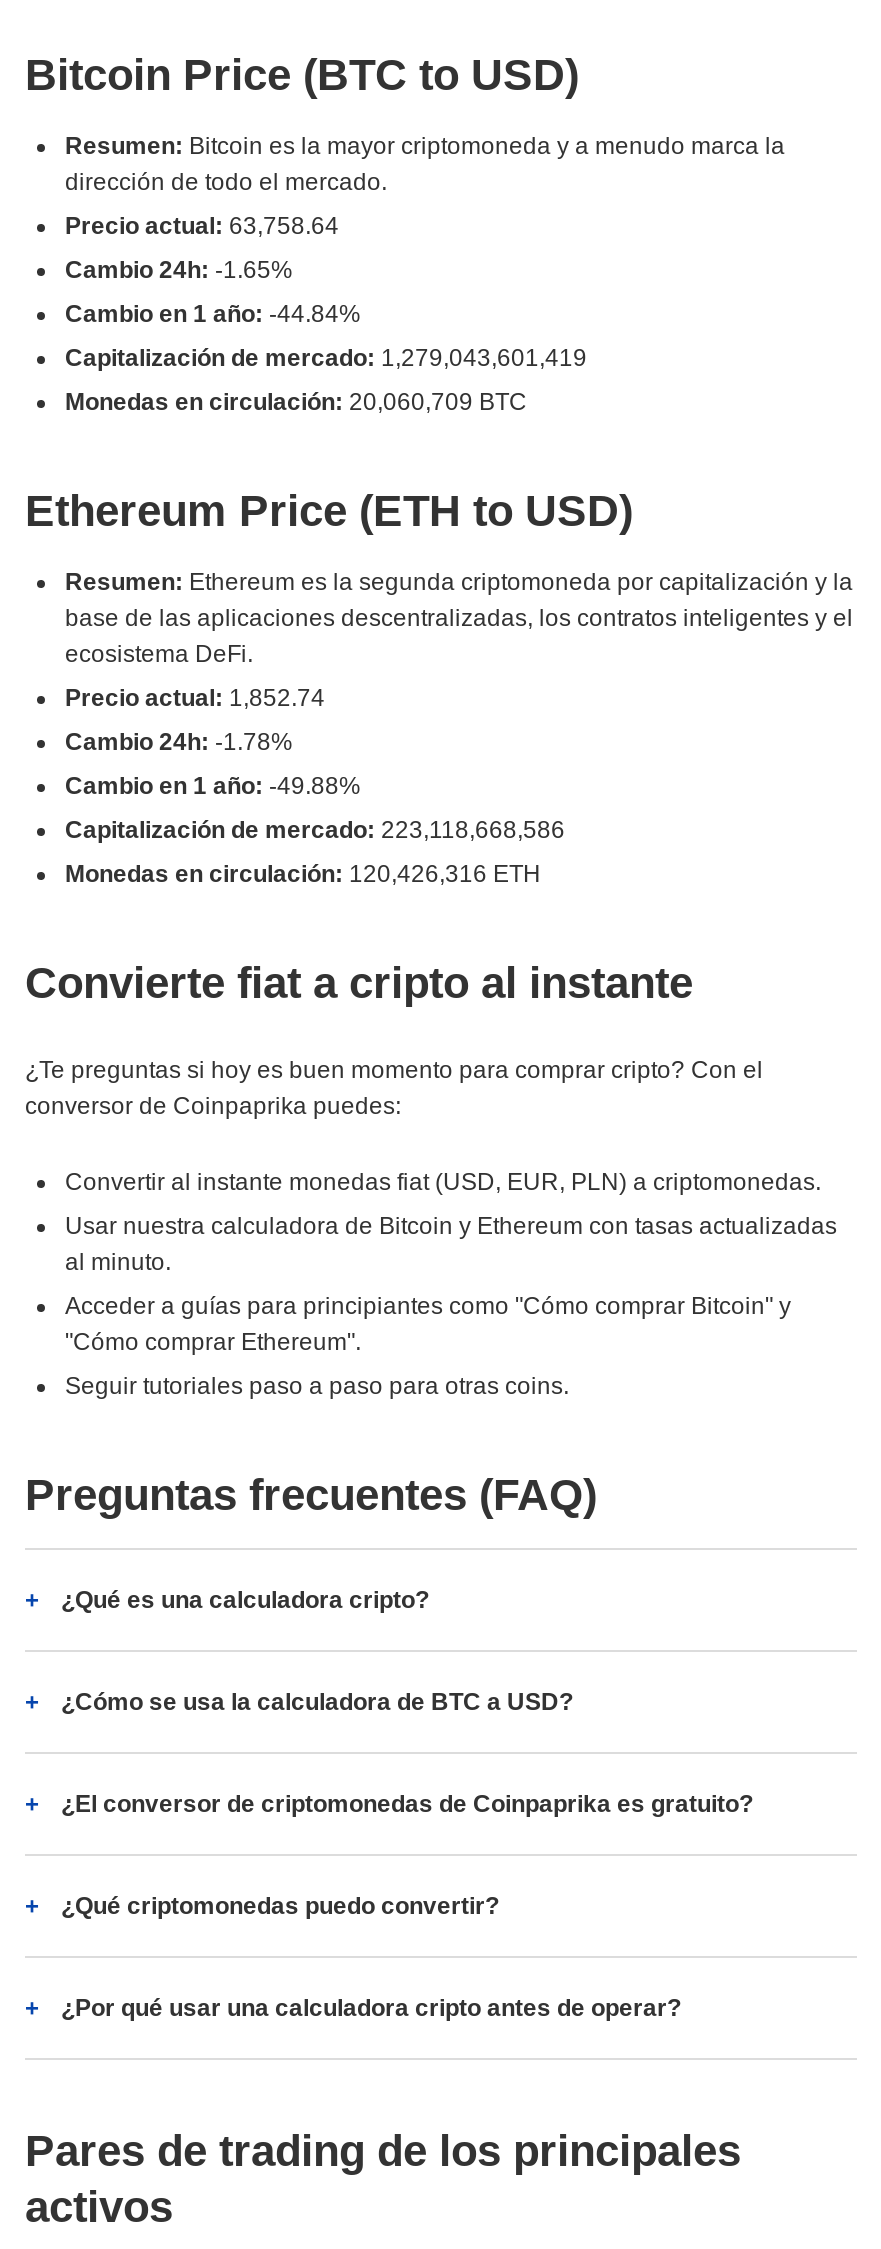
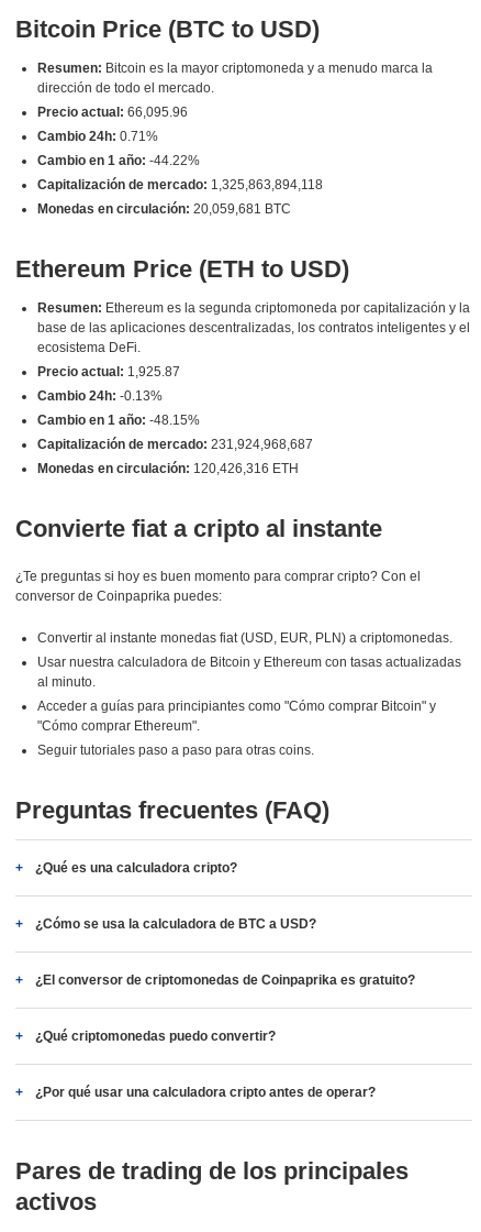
[65,212,339,240] Precio actual: 63,758.64 -> [37,105,188,120] Precio actual: 66,095.96
[65,256,293,284] Cambio 24h: -1.65% -> [37,129,158,144] Cambio 24h: 0.71%
[65,300,361,328] Cambio en 1 año: -44.84% -> [37,153,200,168] Cambio en 1 año: -44.22%
[65,344,587,372] Capitalización de mercado: 1,279,043,601,419 -> [37,177,323,193] Capitalización de mercado: 1,325,863,894,118
[65,388,527,416] Monedas en circulación: 20,060,709 BTC -> [37,201,291,217] Monedas en circulación: 20,059,681 BTC
[65,684,325,712] Precio actual: 1,852.74 -> [37,364,180,380] Precio actual: 1,925.87
[65,728,293,756] Cambio 24h: -1.78% -> [37,388,163,404] Cambio 24h: -0.13%
[65,772,361,800] Cambio en 1 año: -49.88% -> [37,413,200,428] Cambio en 1 año: -48.15%
[65,816,565,844] Capitalización de mercado: 223,118,668,586 -> [37,437,313,452] Capitalización de mercado: 231,924,968,687

